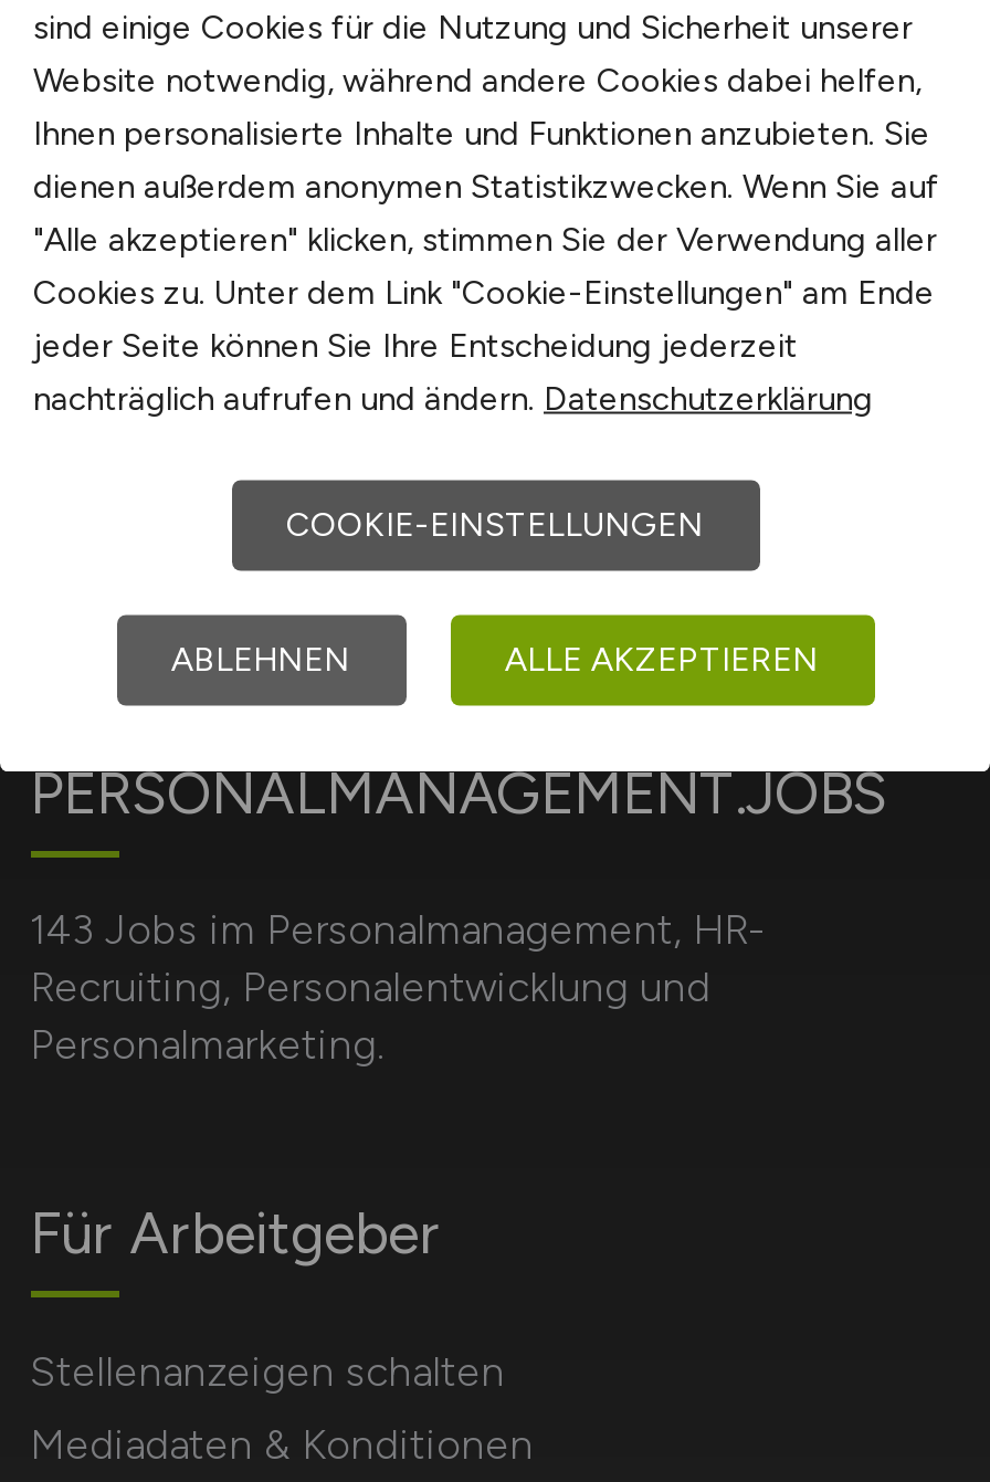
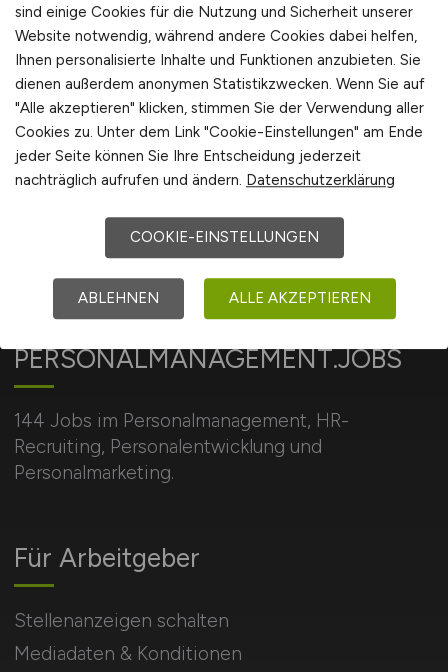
[30,904,766,955] 143 Jobs im Personalmanagement, HR- -> [13,409,348,432] 144 Jobs im Personalmanagement, HR-

